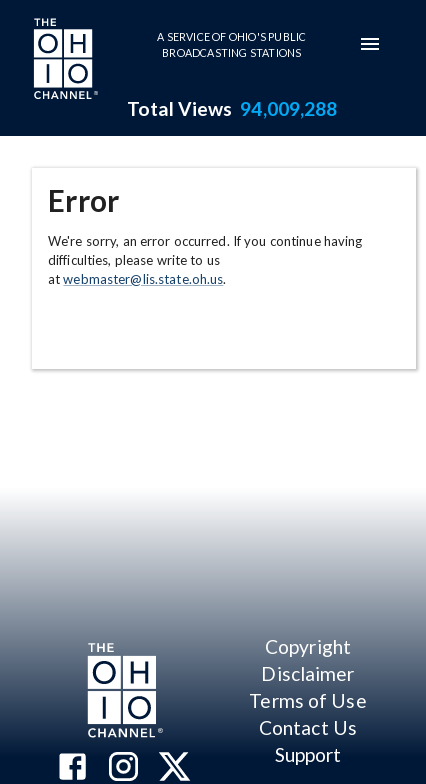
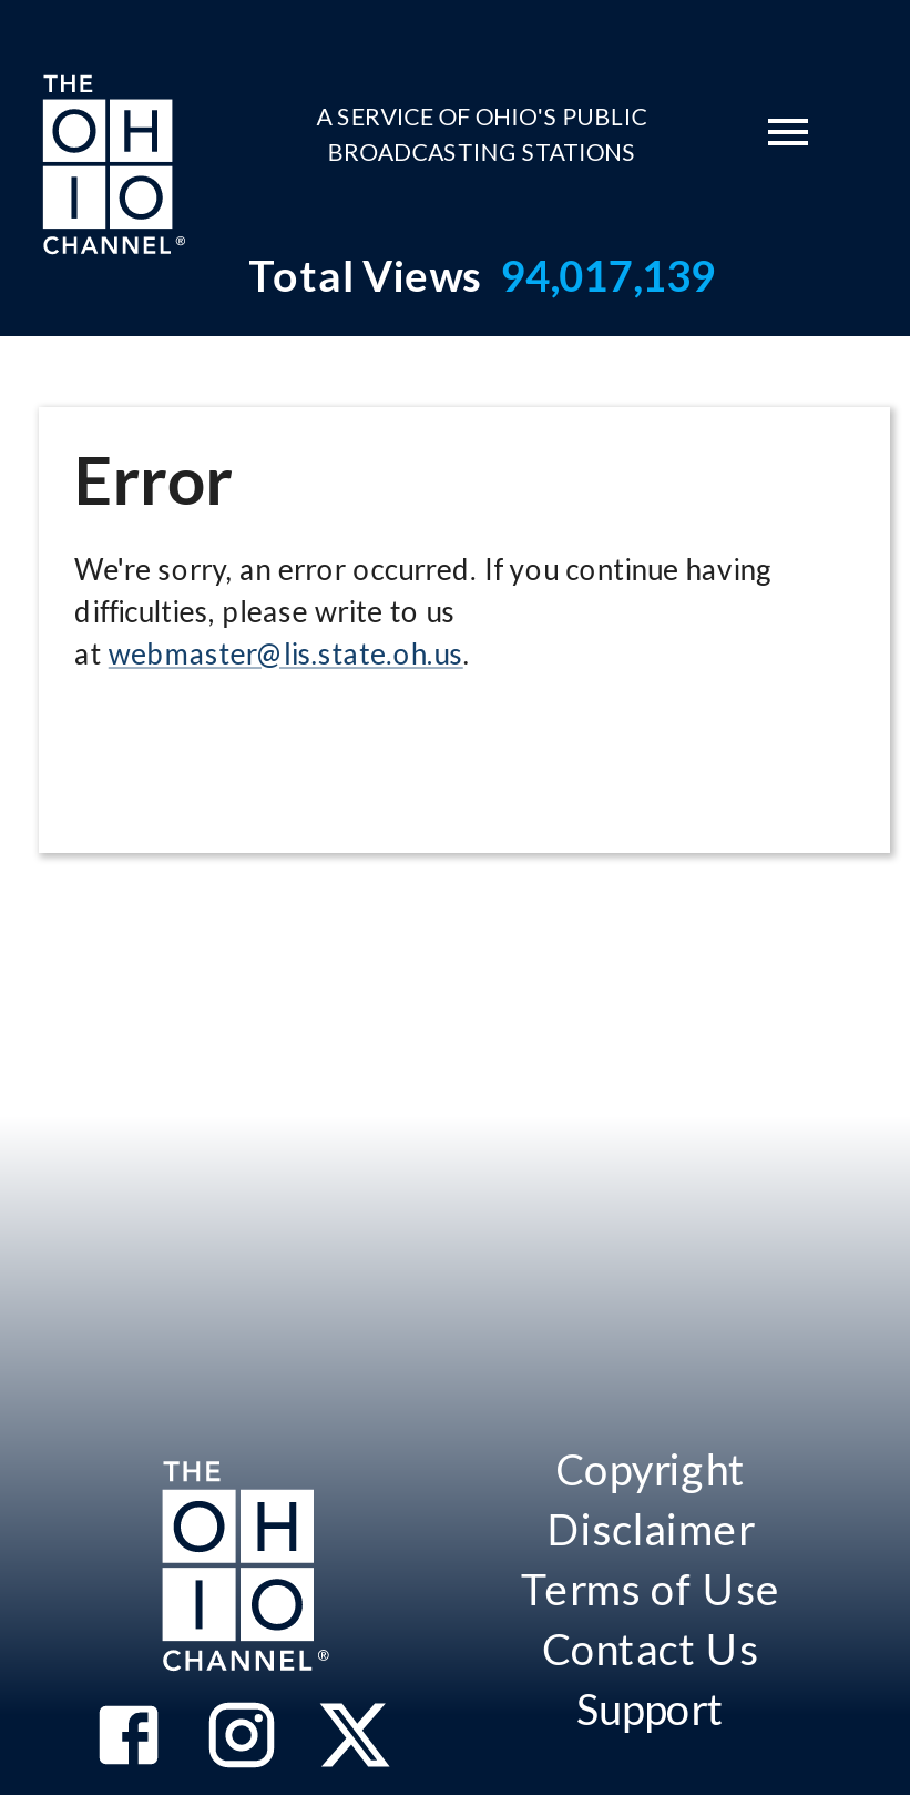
[126,97,337,120] Total Views 94,009,288 -> [248,250,715,301] Total Views 94,017,139

